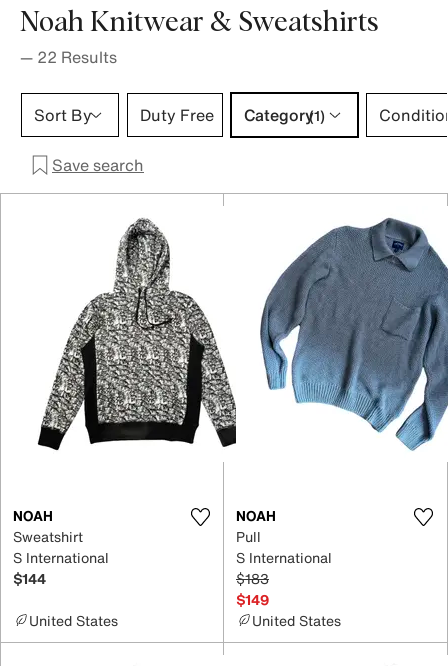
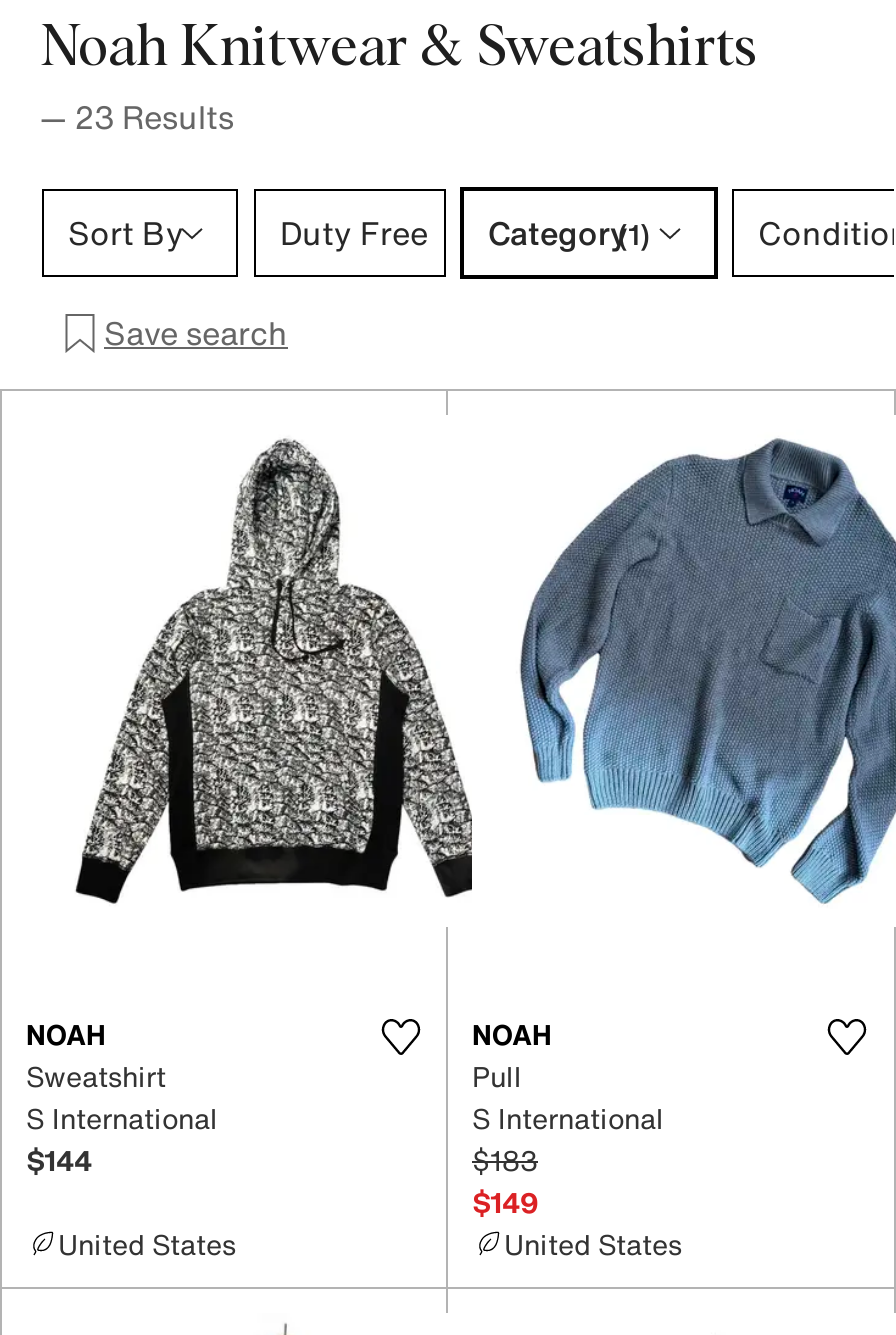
[20,45,117,69] — 22 Results -> [40,93,234,141] — 23 Results

